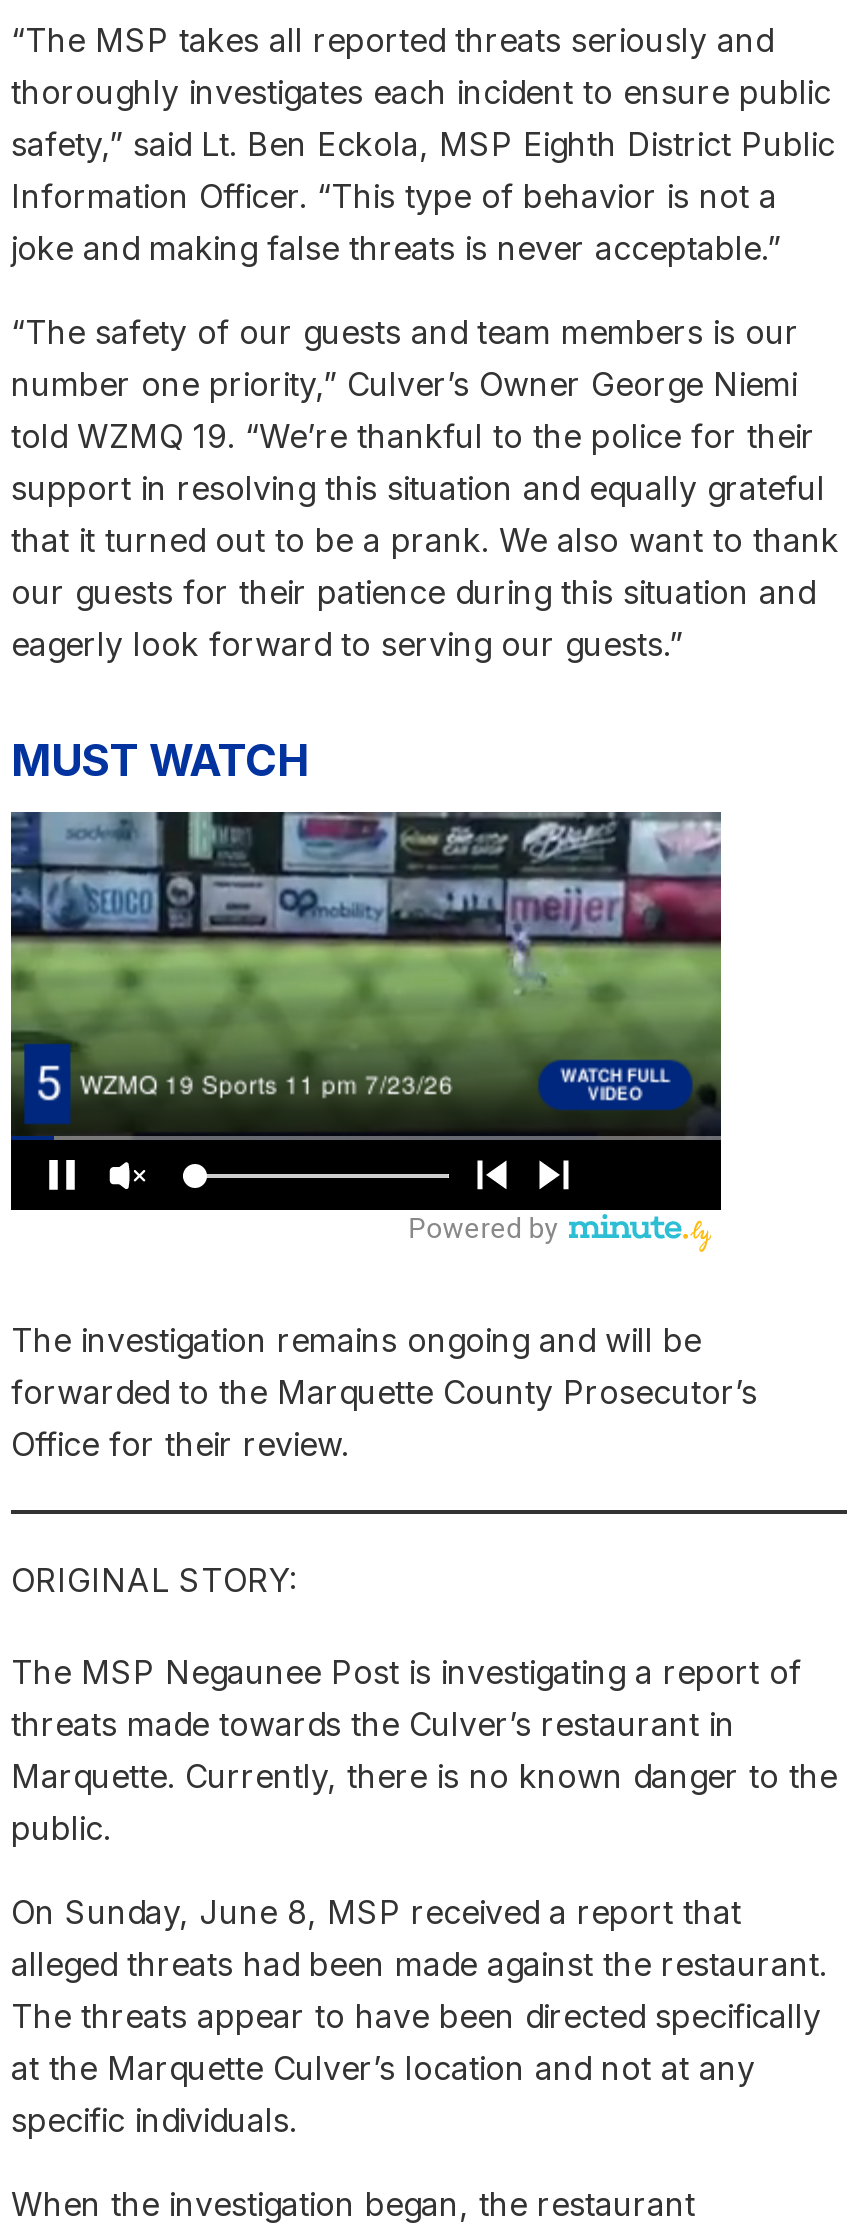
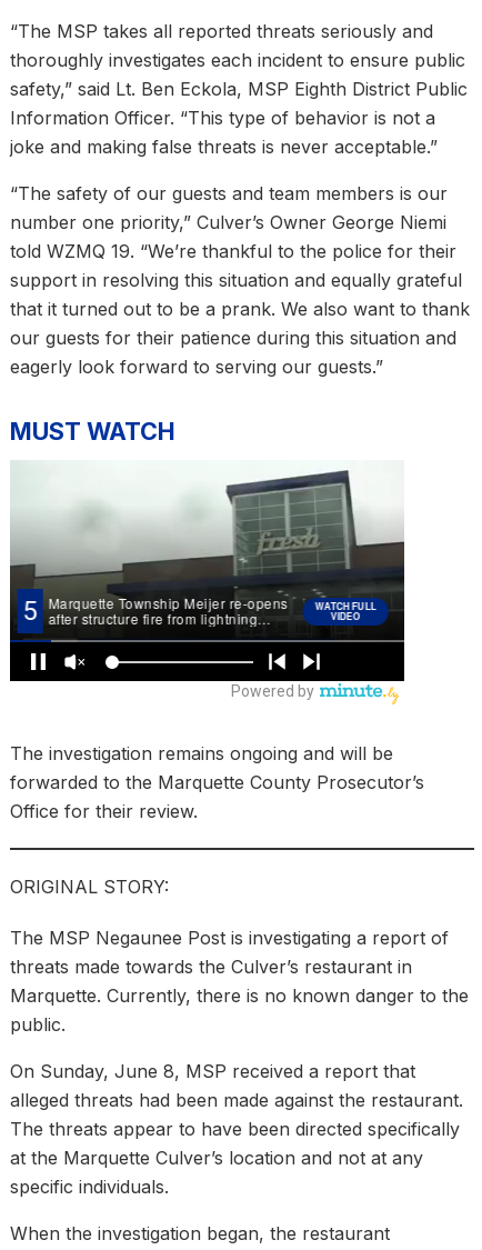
[9,810,723,1142] [image] -> [10,460,405,643] [image]

